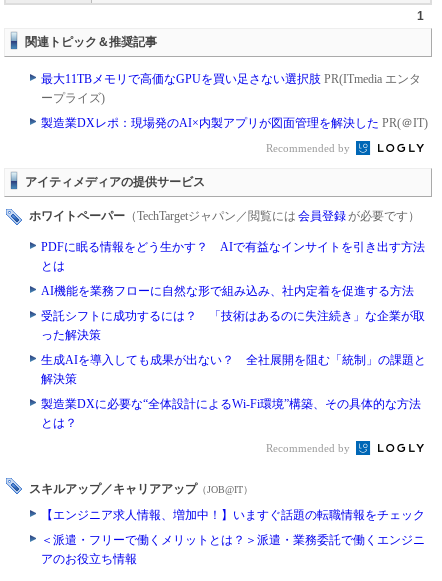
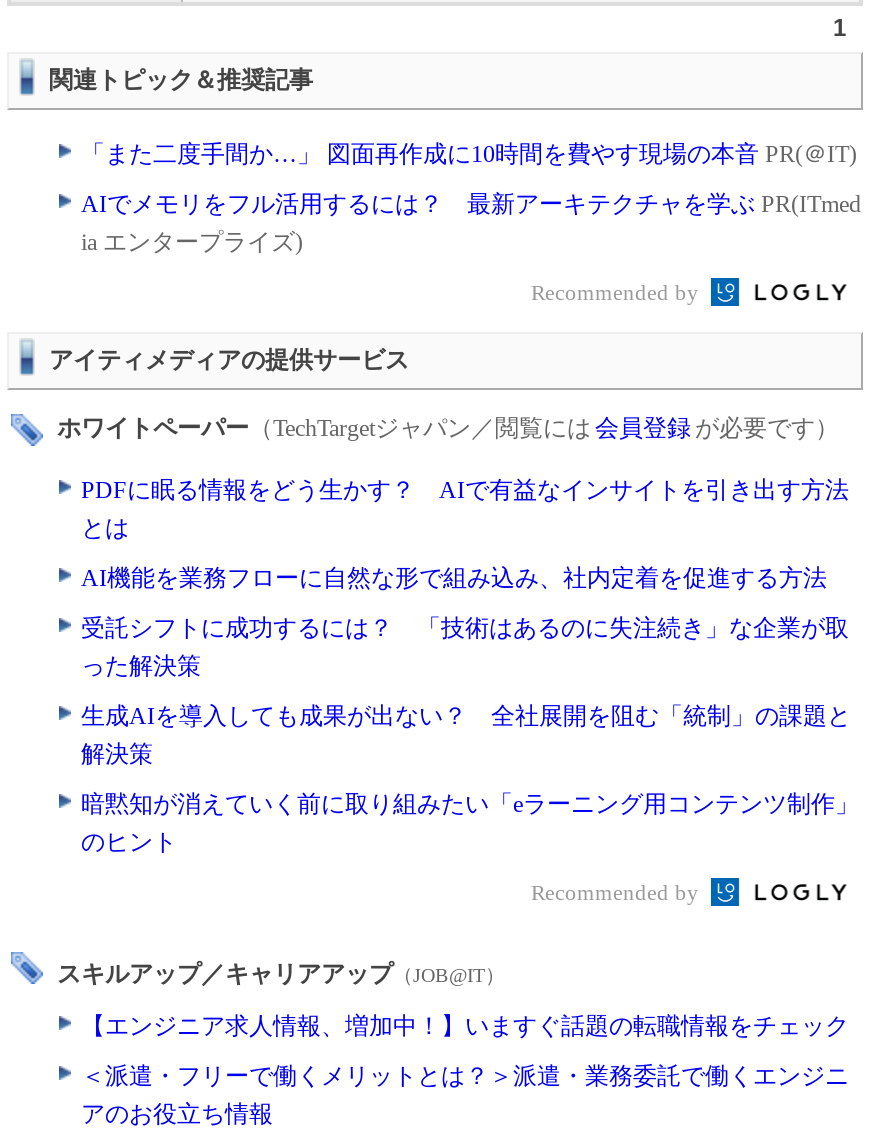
[41,72,421,105] 最大11TBメモリで高価なGPUを買い足さない選択肢PR(ITmedia エンタ | ープライズ) -> [81,140,857,168] 「また二度手間か…」 図面再作成に10時間を費やす現場の本音PR(＠IT)
[41,116,428,130] 製造業DXレポ：現場発のAI×内製アプリが図面管理を解決したPR(＠IT) -> [81,190,861,256] AIでメモリをフル活用するには？ 最新アーキテクチャを学ぶPR(ITmed | ia エンタープライズ)
[41,397,421,430] 製造業DXに必要な“全体設計によるWi-Fi環境”構築、その具体的な方法 | とは？ -> [81,790,859,856] 暗黙知が消えていく前に取り組みたい「eラーニング用コンテンツ制作」 | のヒント

